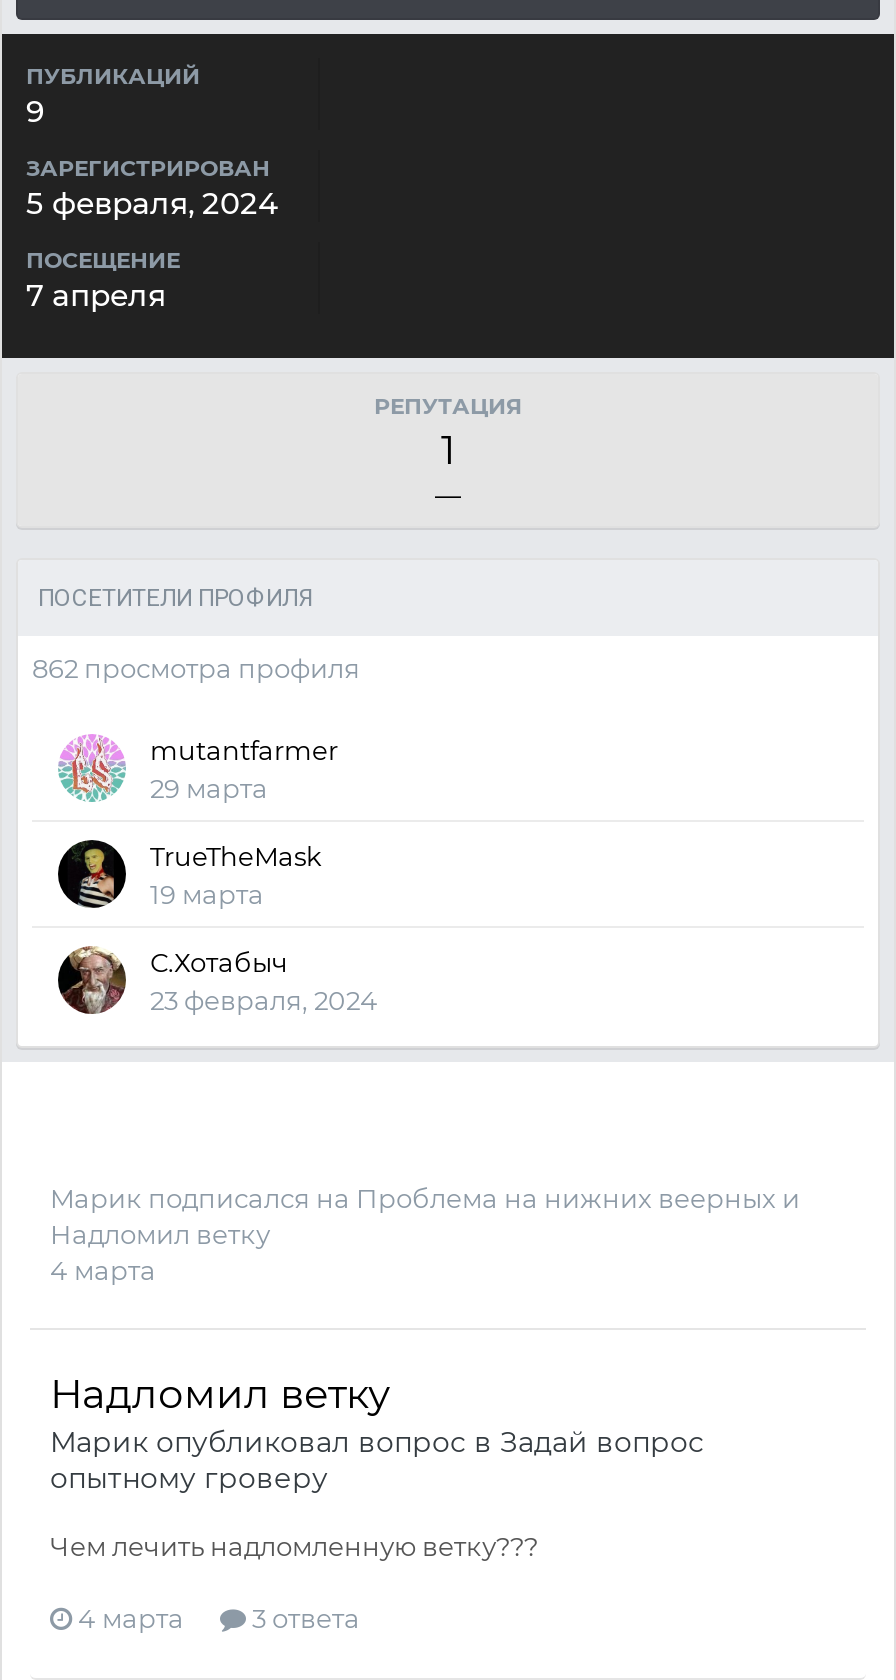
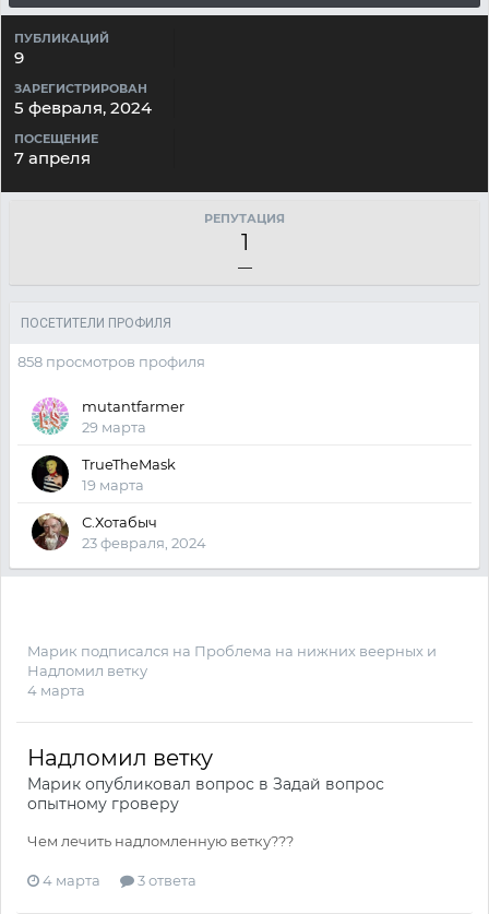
[32,652,360,684] 862 просмотра профиля -> [17,353,205,370] 858 просмотров профиля

